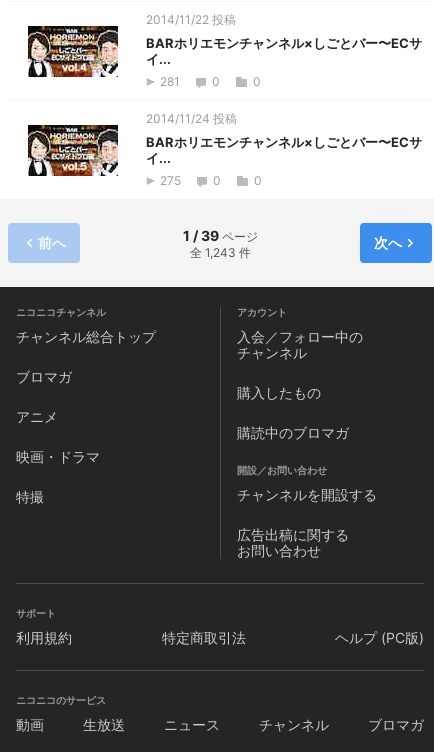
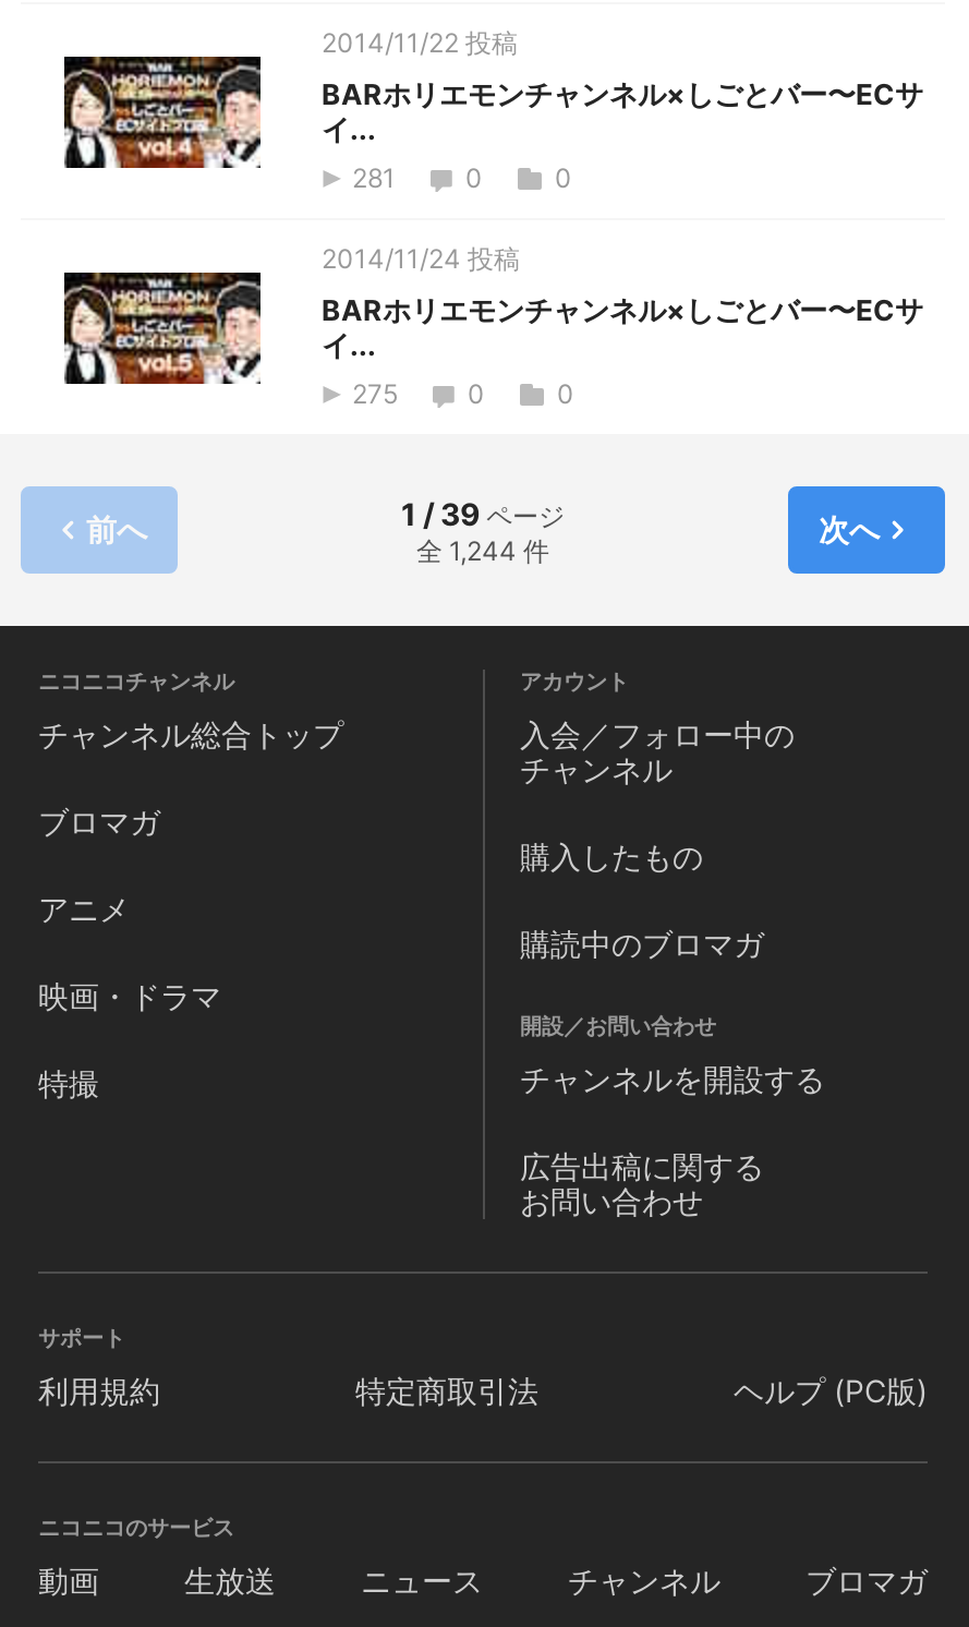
[189,244,250,259] 全 1,243 件 -> [416,533,549,566] 全 1,244 件

